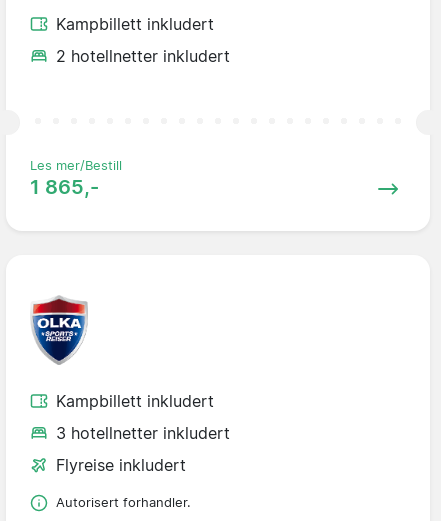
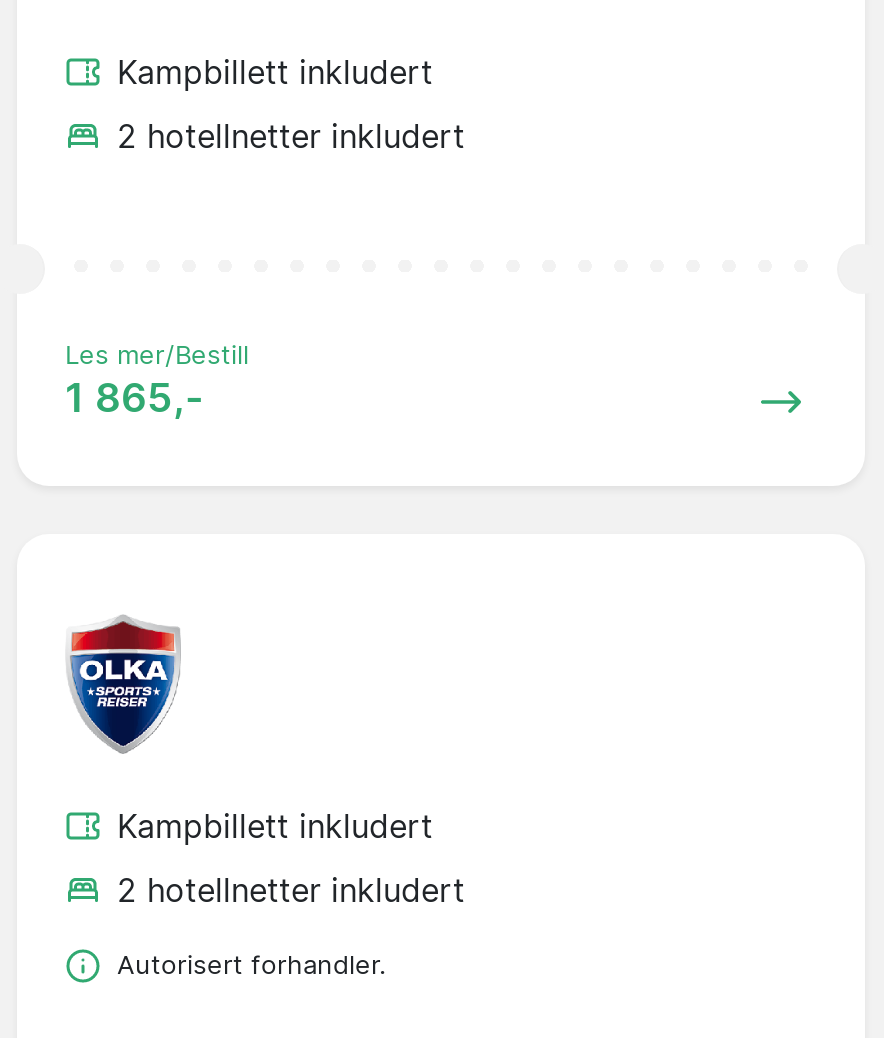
[56,423,230,475] 3 hotellnetter inkludert | Flyreise inkludert -> [117,871,465,911] 2 hotellnetter inkludert

